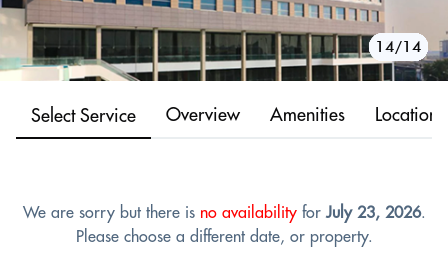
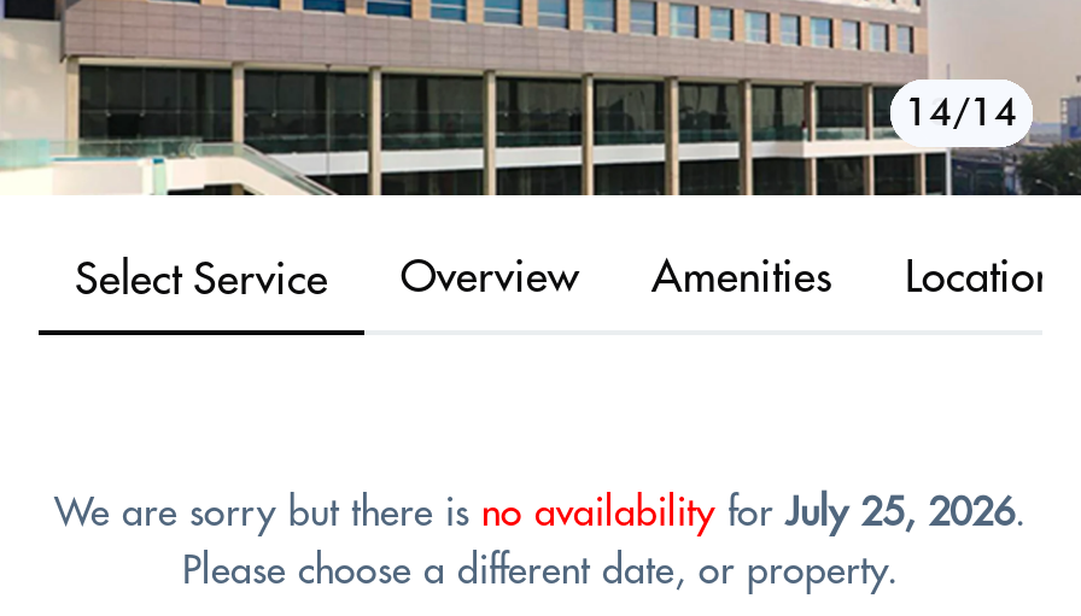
[22,202,425,222] We are sorry but there is no availability for July 23, 2026. -> [54,487,1027,535] We are sorry but there is no availability for July 25, 2026.

